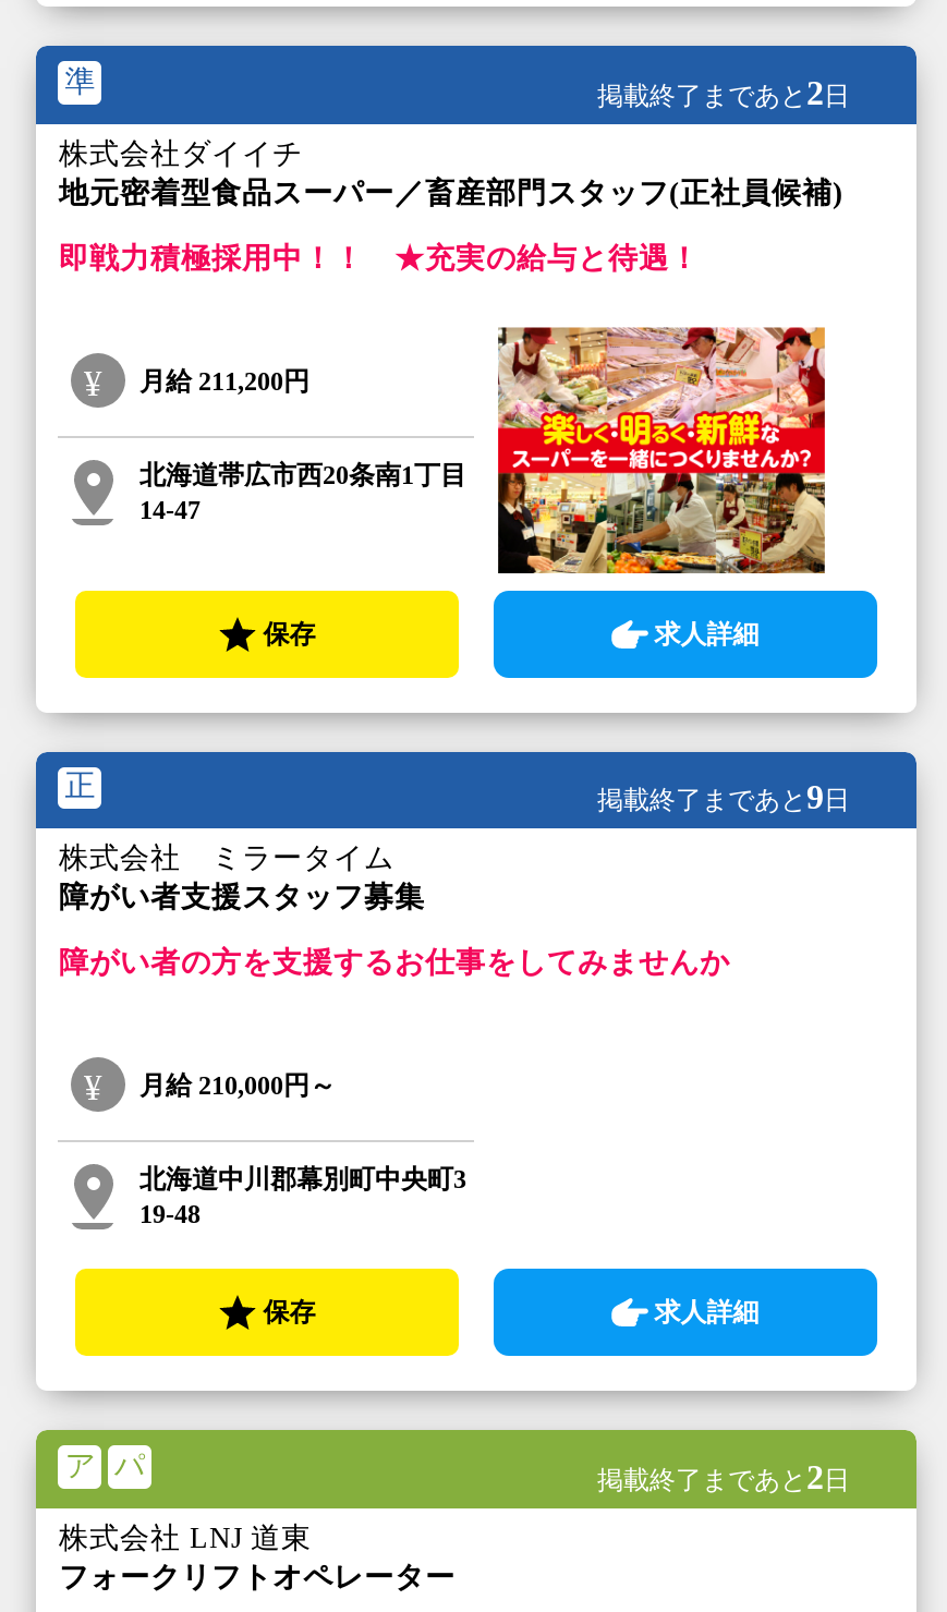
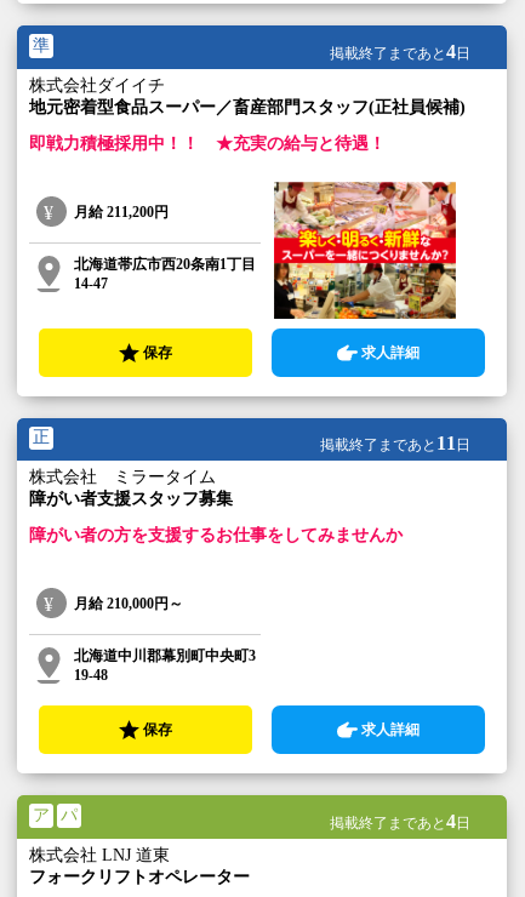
[597,75,850,112] 掲載終了まであと2日 -> [329,41,470,62] 掲載終了まであと4日
[597,779,850,816] 掲載終了まであと9日 -> [319,433,470,454] 掲載終了まであと11日
[597,1458,850,1495] 掲載終了まであと2日 -> [329,811,470,832] 掲載終了まであと4日

